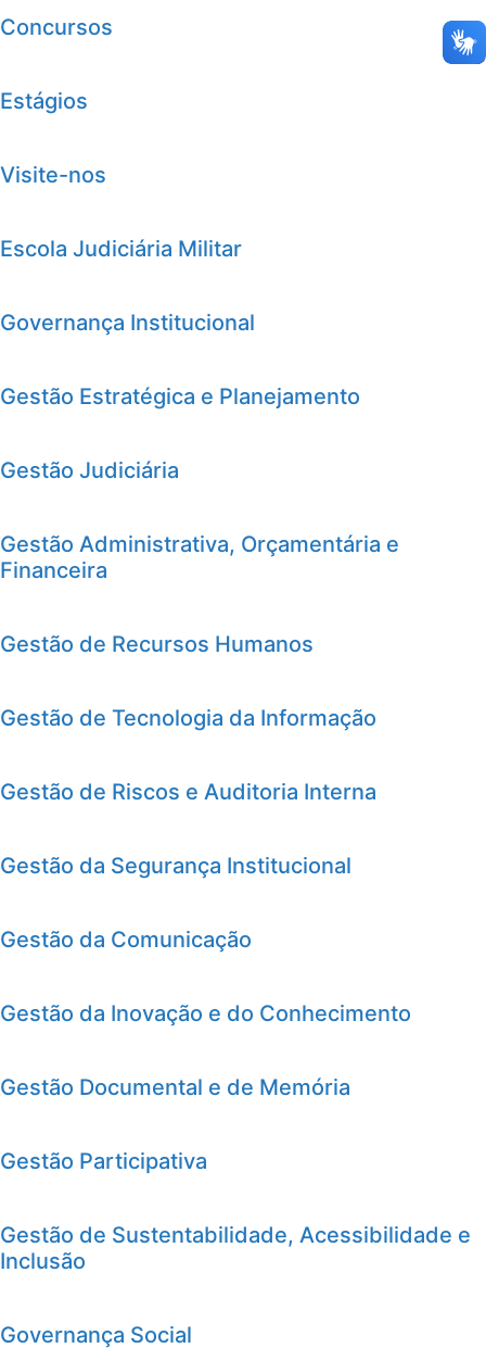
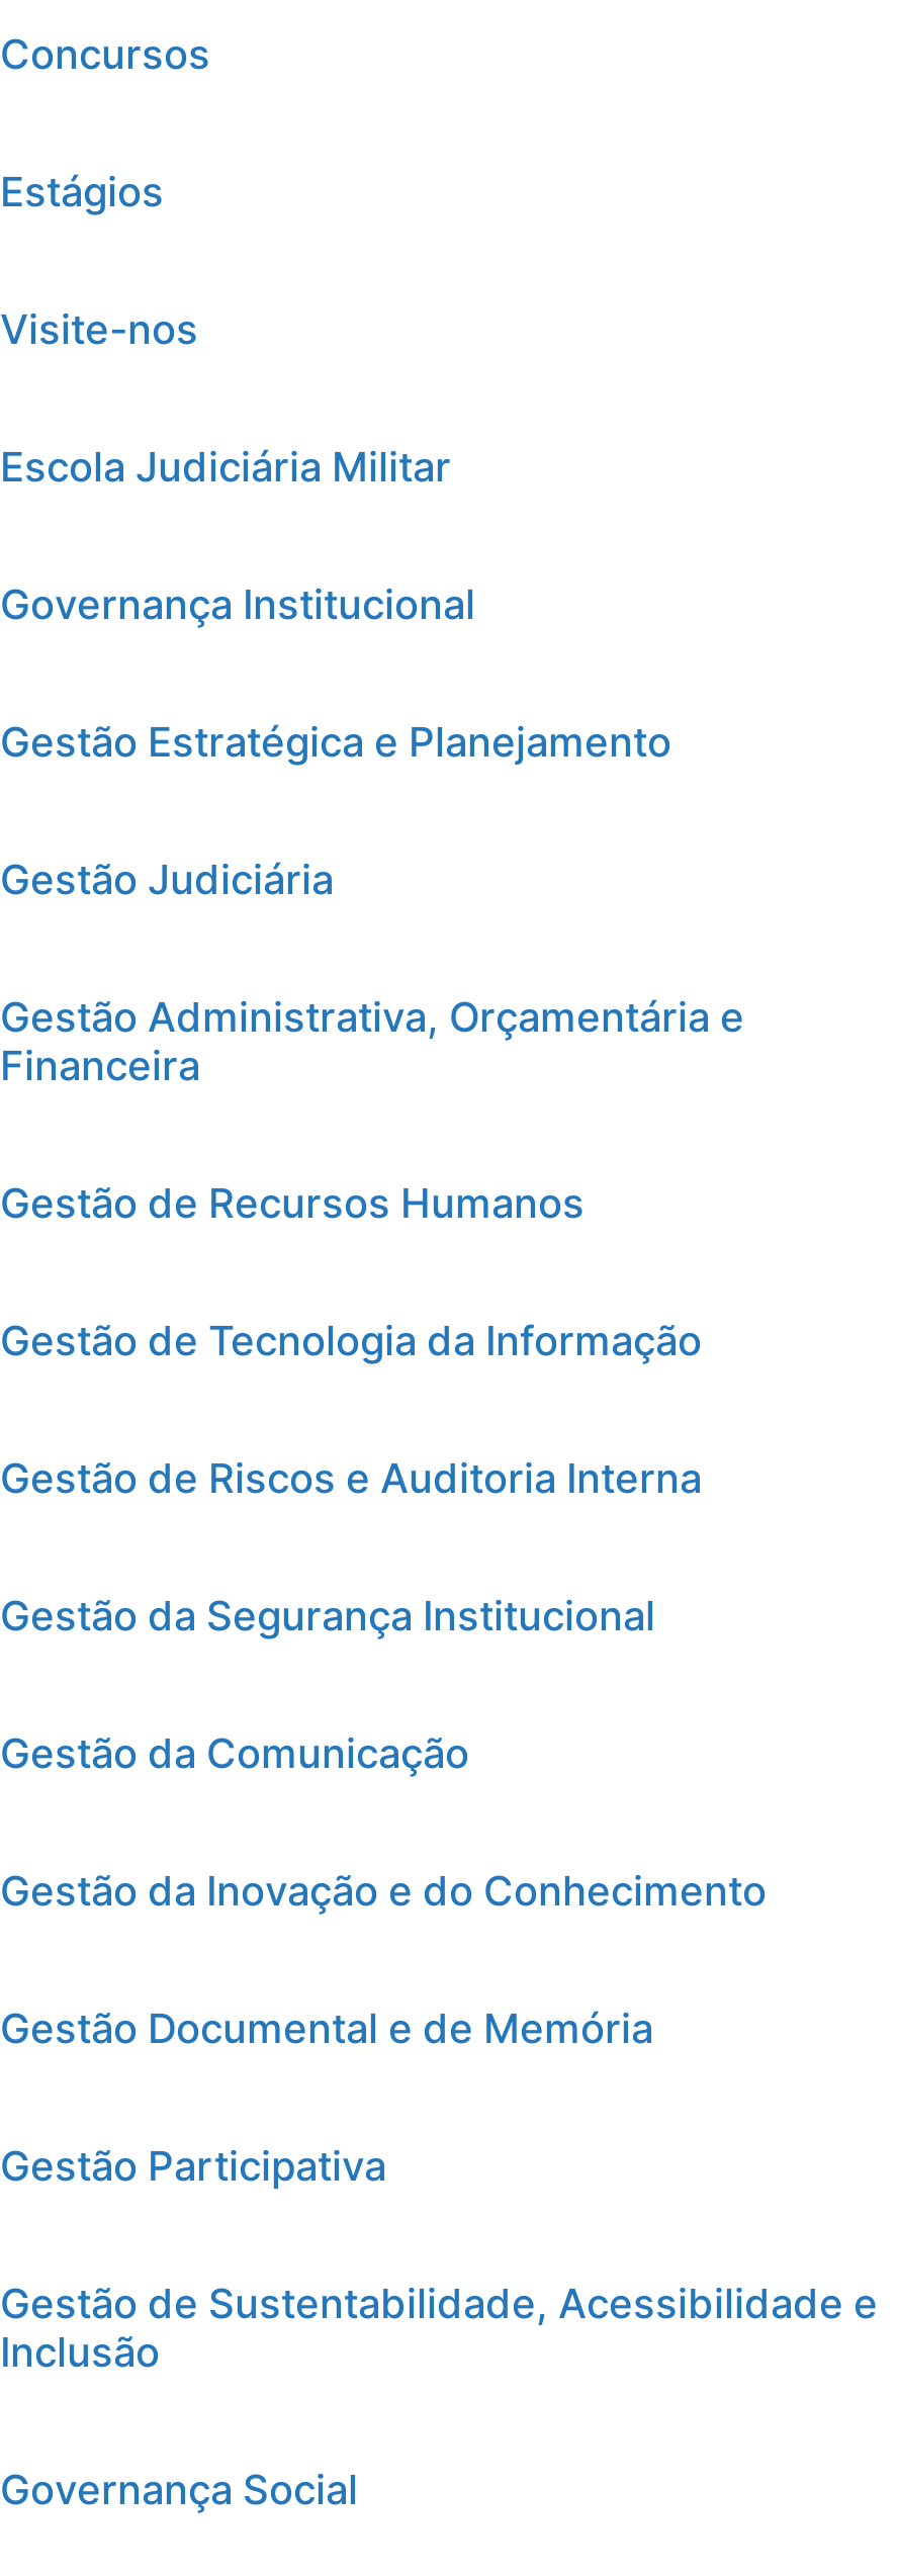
[442,20,483,65] [image] -> none

